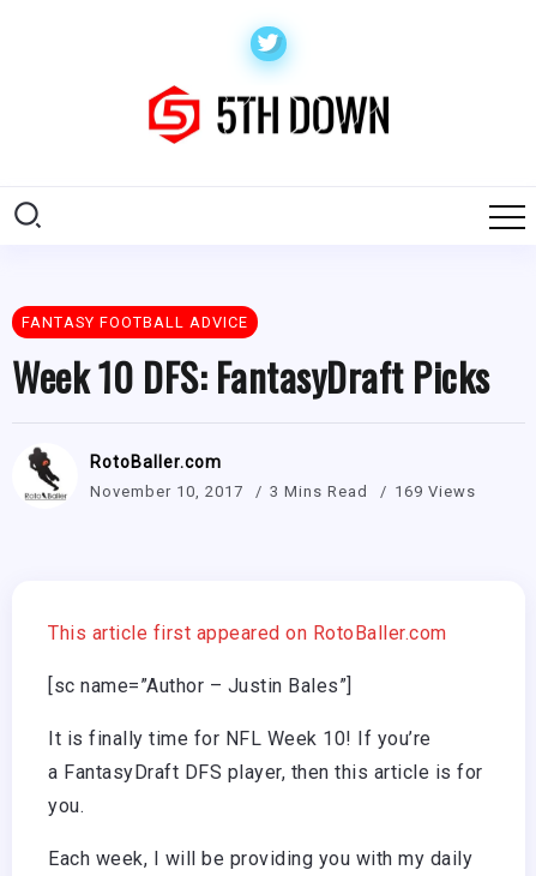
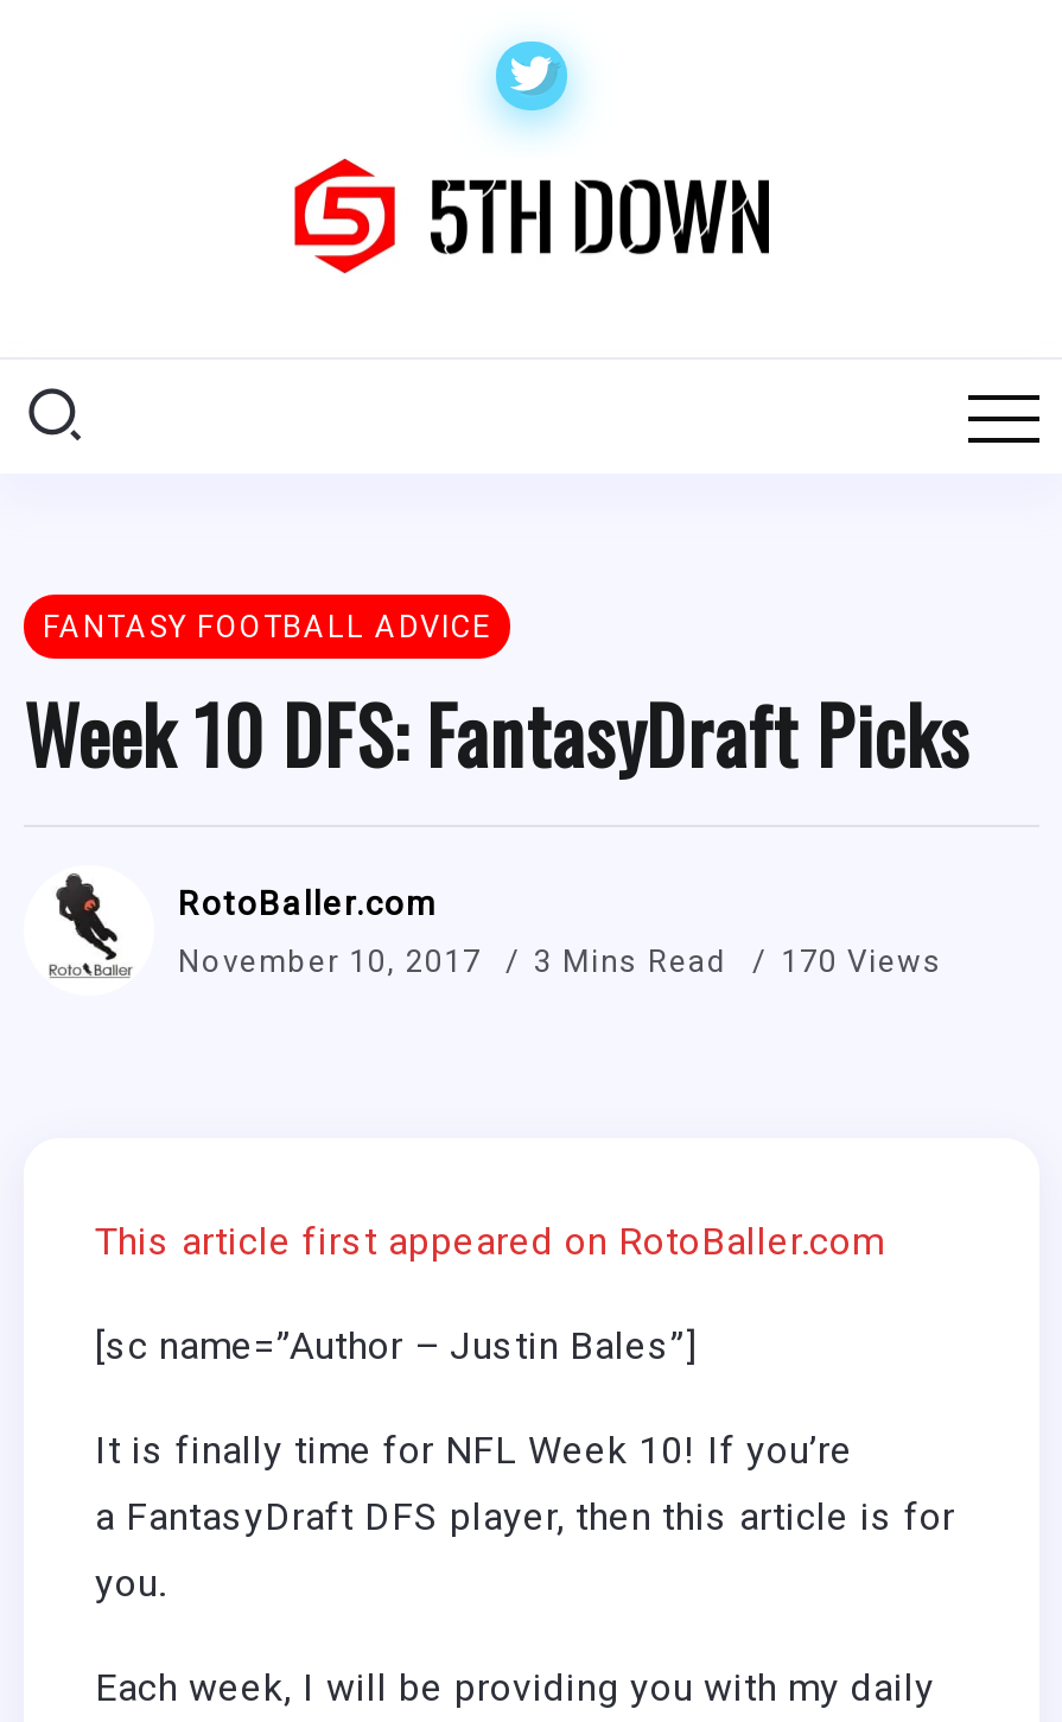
[90,482,476,500] November 10, 2017 3 Mins Read 169 Views -> [178,943,942,979] November 10, 2017 3 Mins Read 170 Views

